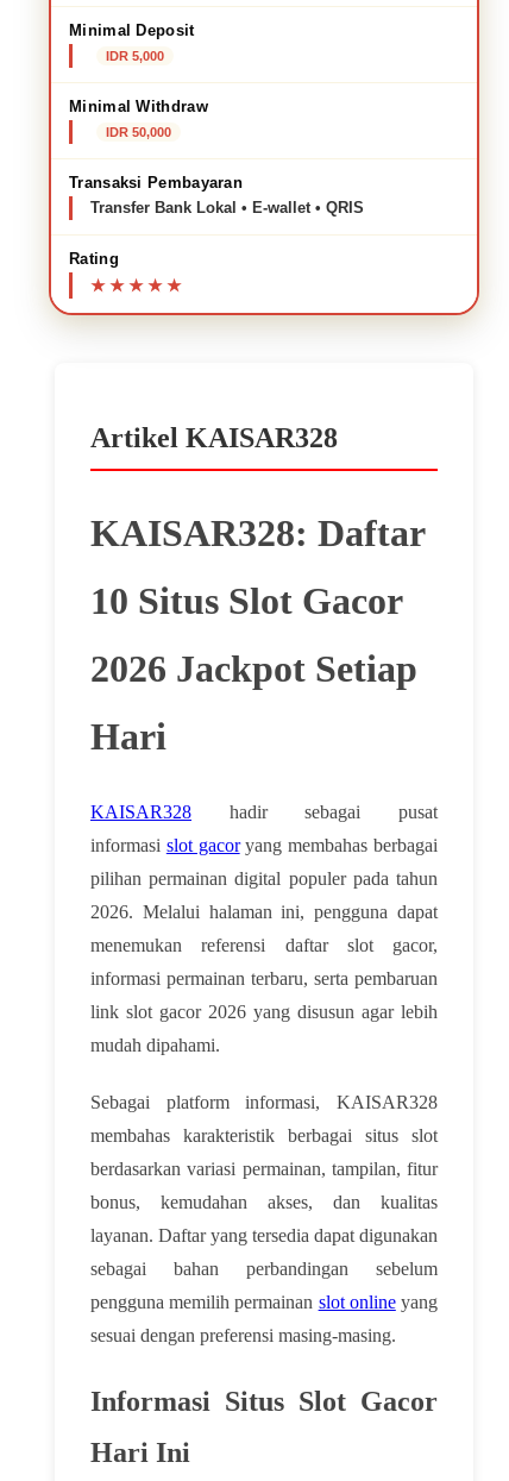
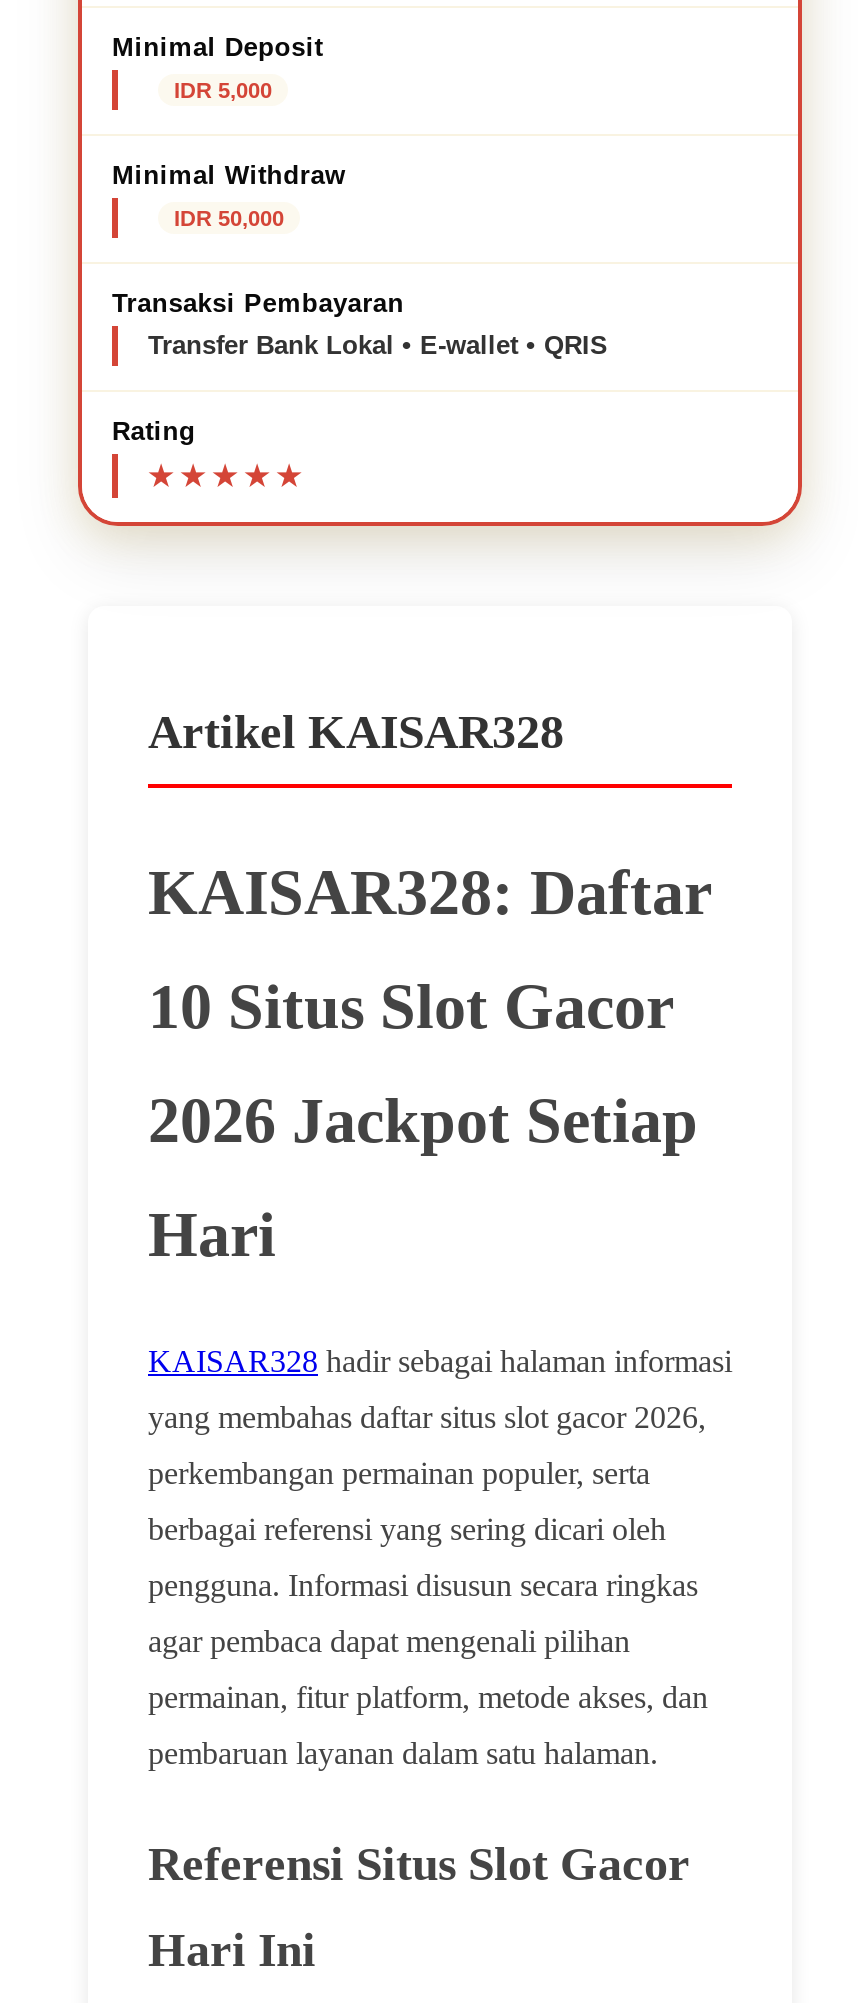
[90,802,438,1417] KAISAR328 hadir sebagai pusat | informasi slot gacor yang membahas berbagai | pilihan permainan digital populer pada tahun | 2026. Melalui halaman ini, pengguna dapat | menemukan referensi daftar slot gacor, | informasi permainan terbaru, serta pembaruan | link slot gacor 2026 yang disusun agar lebih | mudah dipahami. | Sebagai platform informasi, KAISAR328 | membahas karakteristik berbagai situs slot | berdasarkan variasi permainan, tampilan, fitur | bonus, kemudahan akses, dan kualitas | layanan. Daftar yang tersedia dapat digunakan | sebagai bahan perbandingan sebelum | pengguna memilih permainan slot online yang | sesuai dengan preferensi masing-masing. | Informasi Situs Slot Gacor -> [148,1344,732,1890] KAISAR328 hadir sebagai halaman informasi | yang membahas daftar situs slot gacor 2026, | perkembangan permainan populer, serta | berbagai referensi yang sering dicari oleh | pengguna. Informasi disusun secara ringkas | agar pembaca dapat mengenali pilihan | permainan, fitur platform, metode akses, dan | pembaruan layanan dalam satu halaman. | Referensi Situs Slot Gacor

